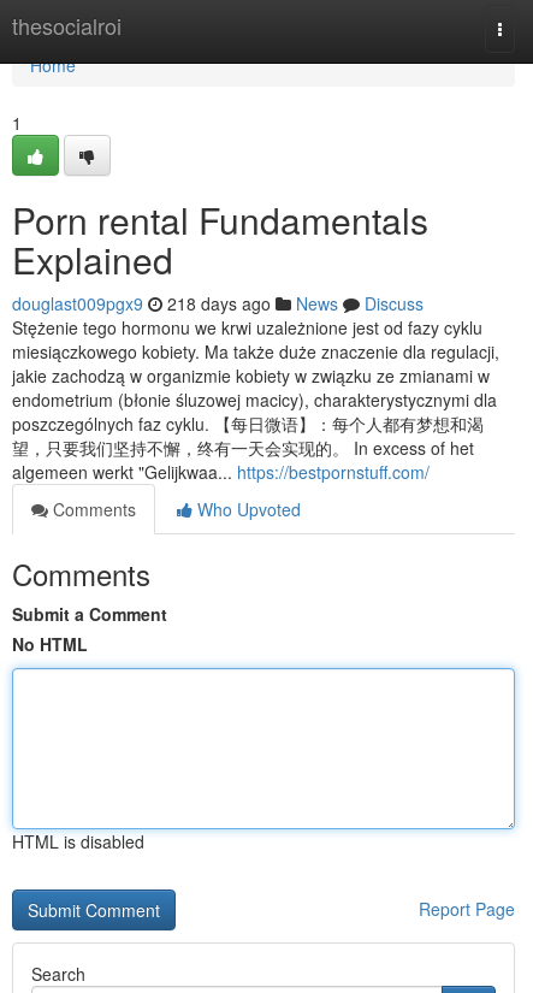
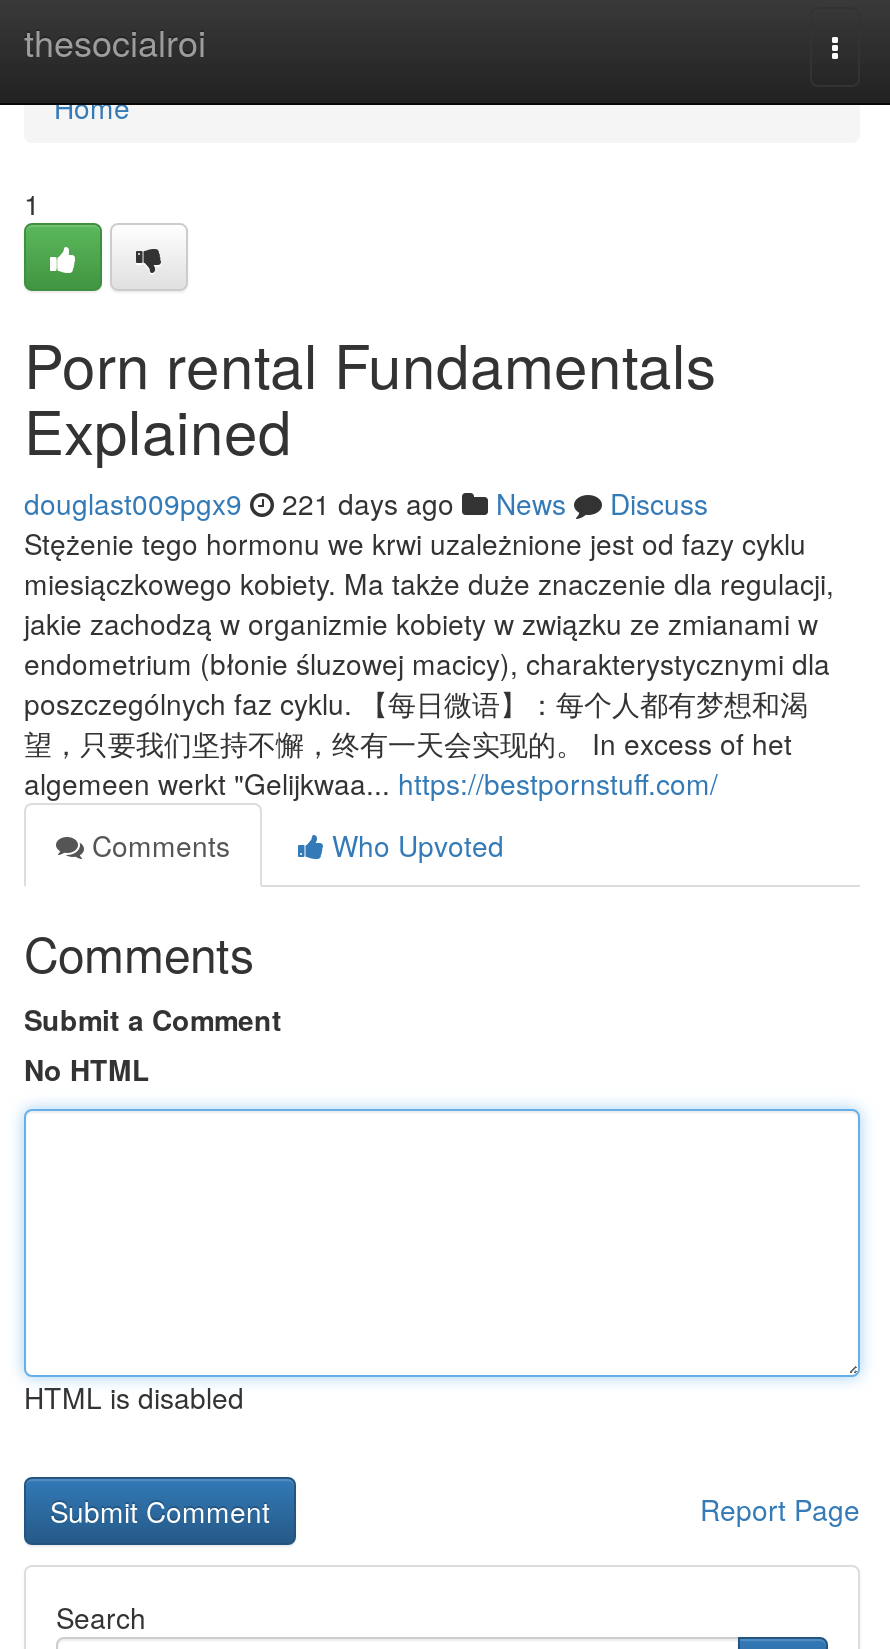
[12,291,424,315] douglast009pgx9 218 days ago News Discuss -> [24,483,708,523] douglast009pgx9 221 days ago News Discuss

